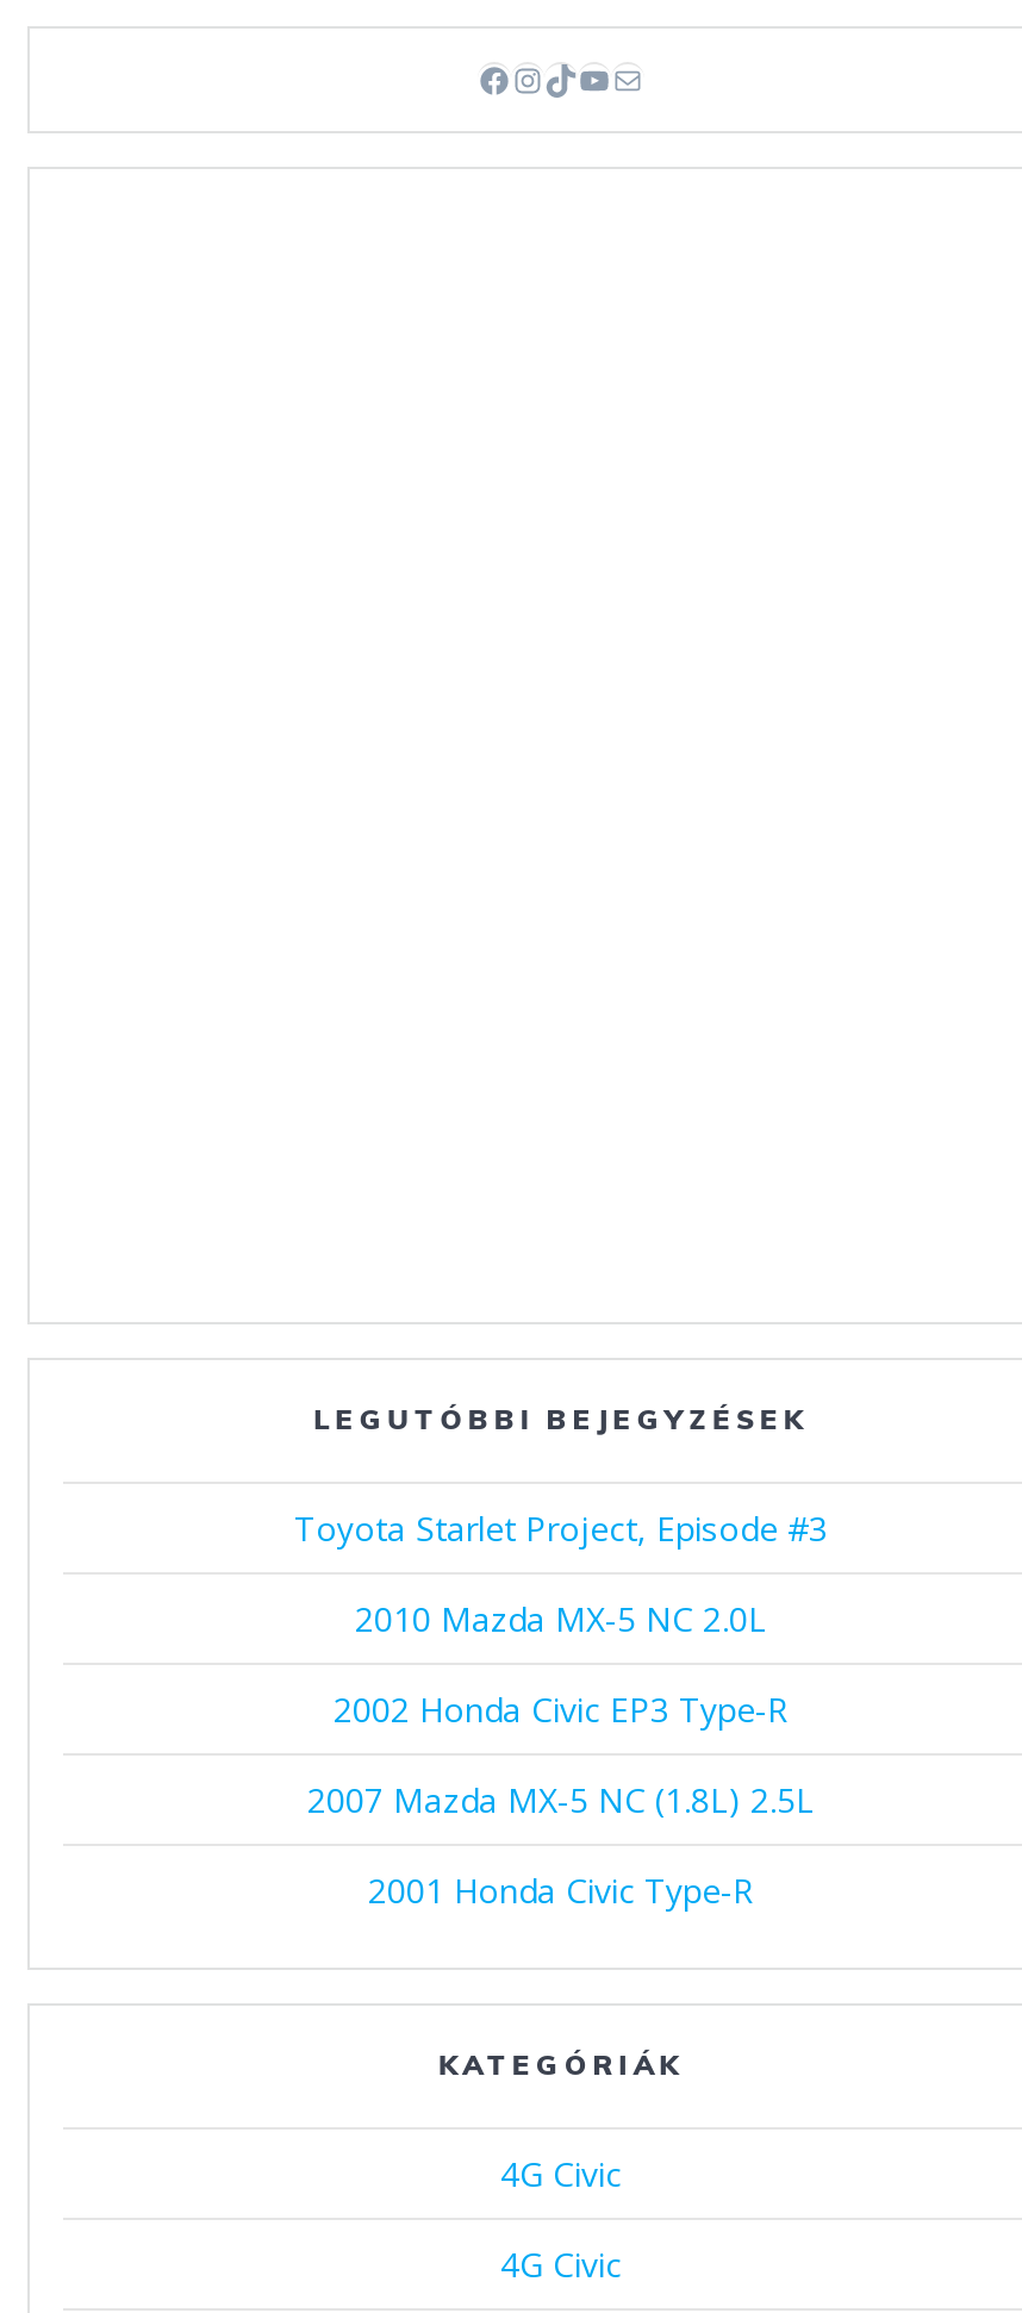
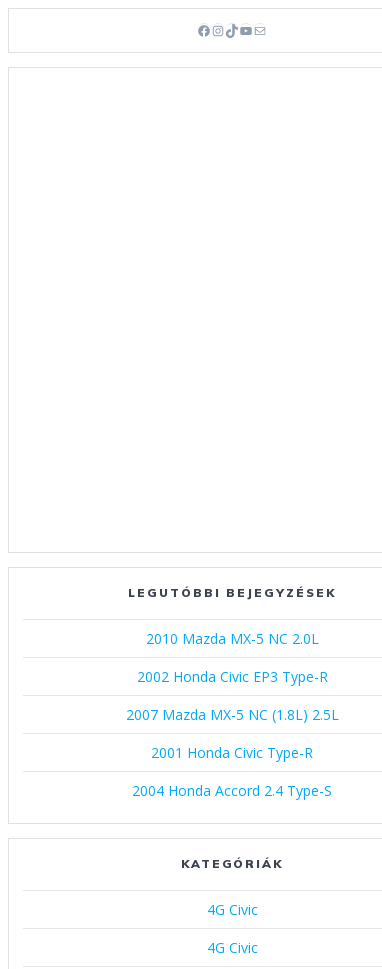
[294,1505,828,1551] Toyota Starlet Project, Episode #3 -> none
moved [307,1596,815,1913] -> [125,629,338,762]: 2010 Mazda MX-5 NC 2.0L | 2002 Honda Civic EP3 Type-R | 2007 Mazda MX-5 NC (1.8L) 2.5L | 2001 Honda Civic Type-R
none -> [132,781,332,800] 2004 Honda Accord 2.4 Type-S

